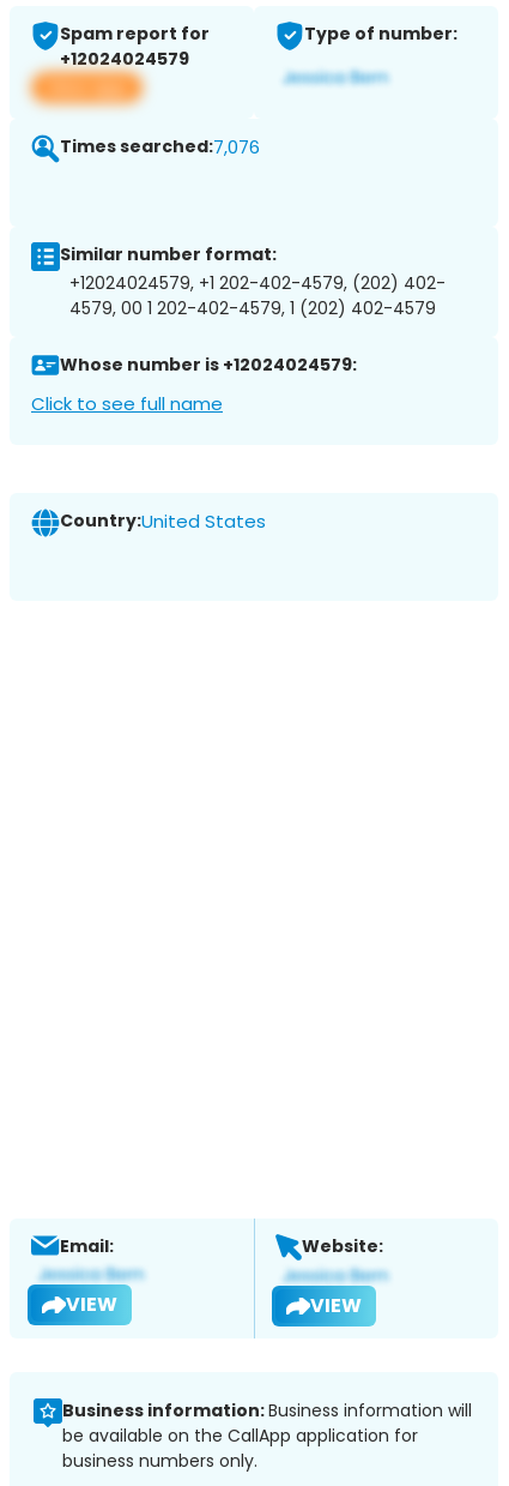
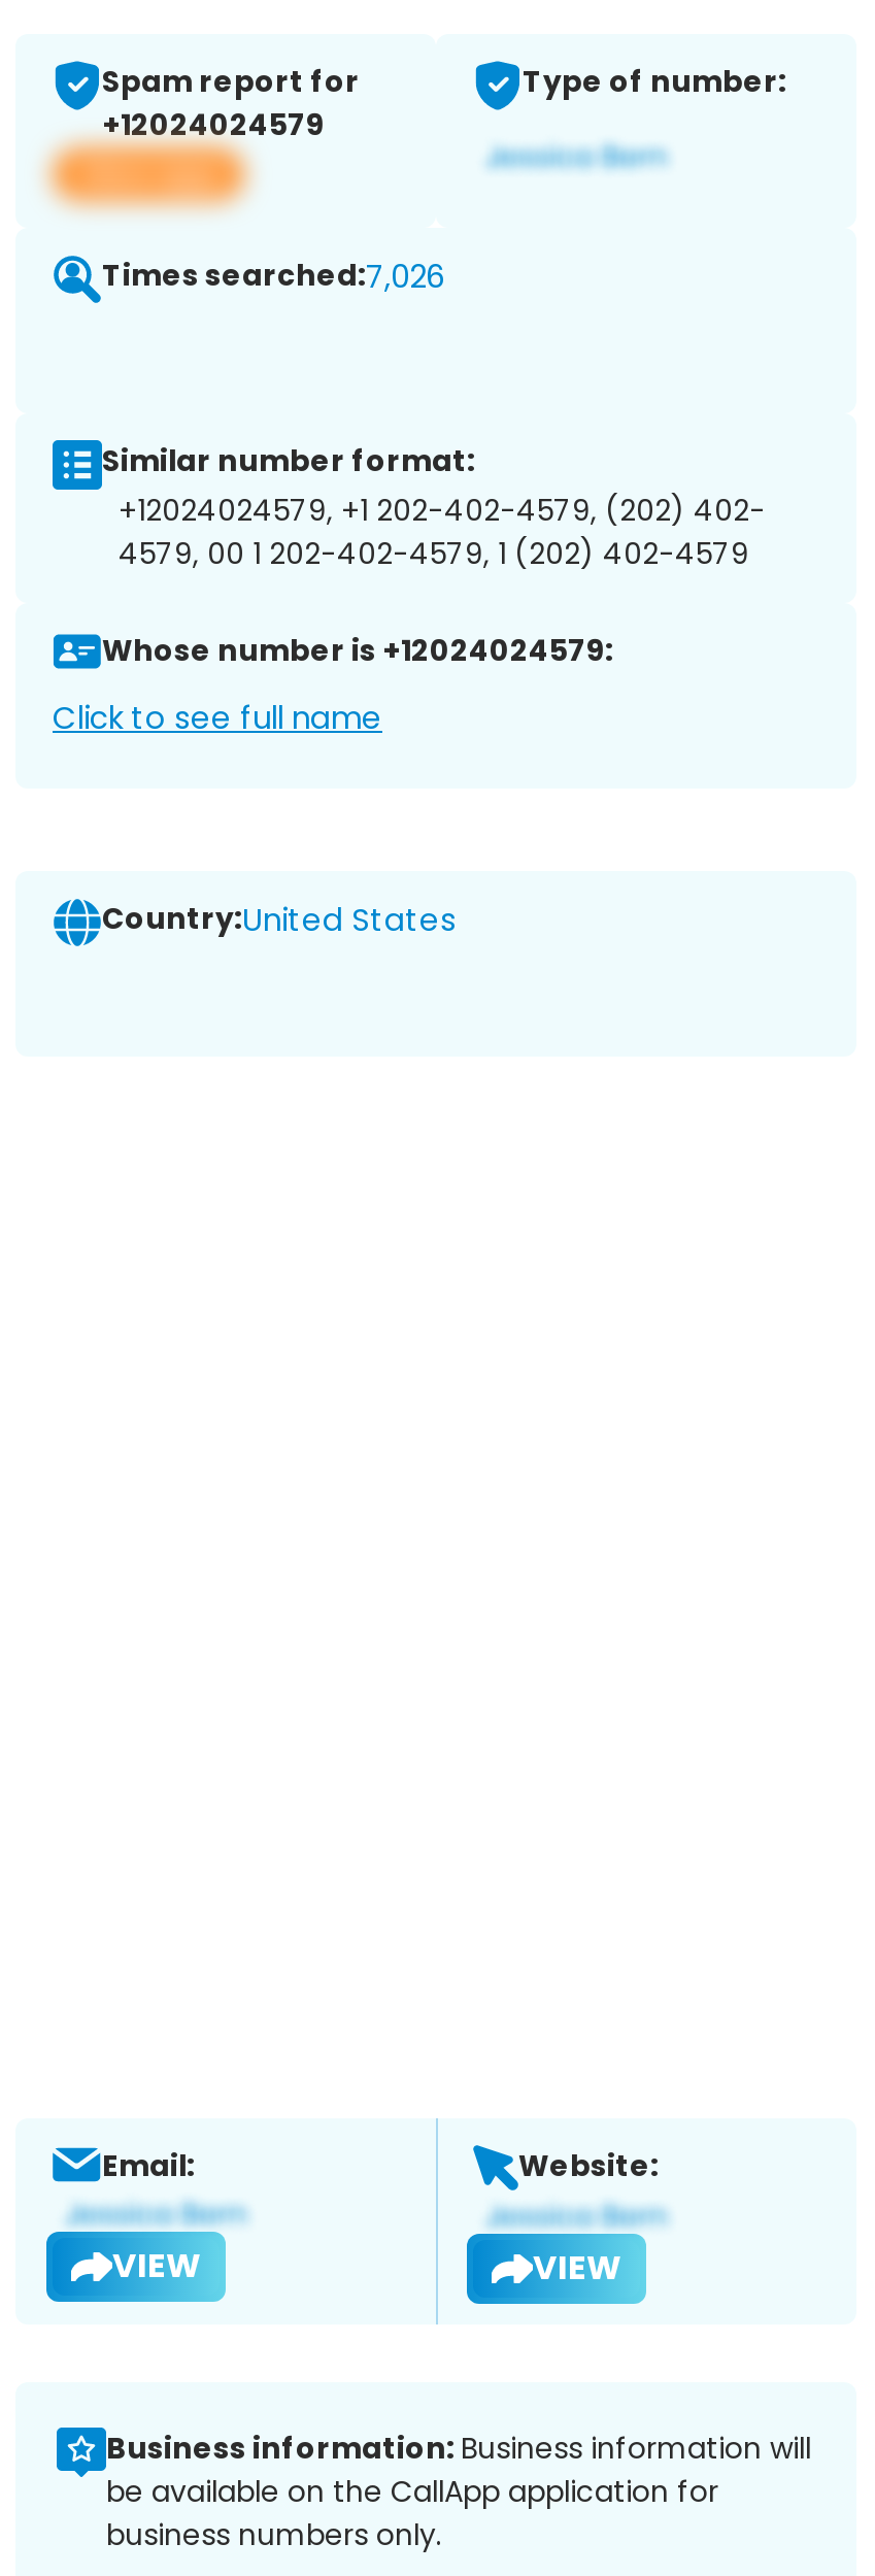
[60,134,260,160] Times searched:7,076 -> [102,255,444,298] Times searched:7,026

